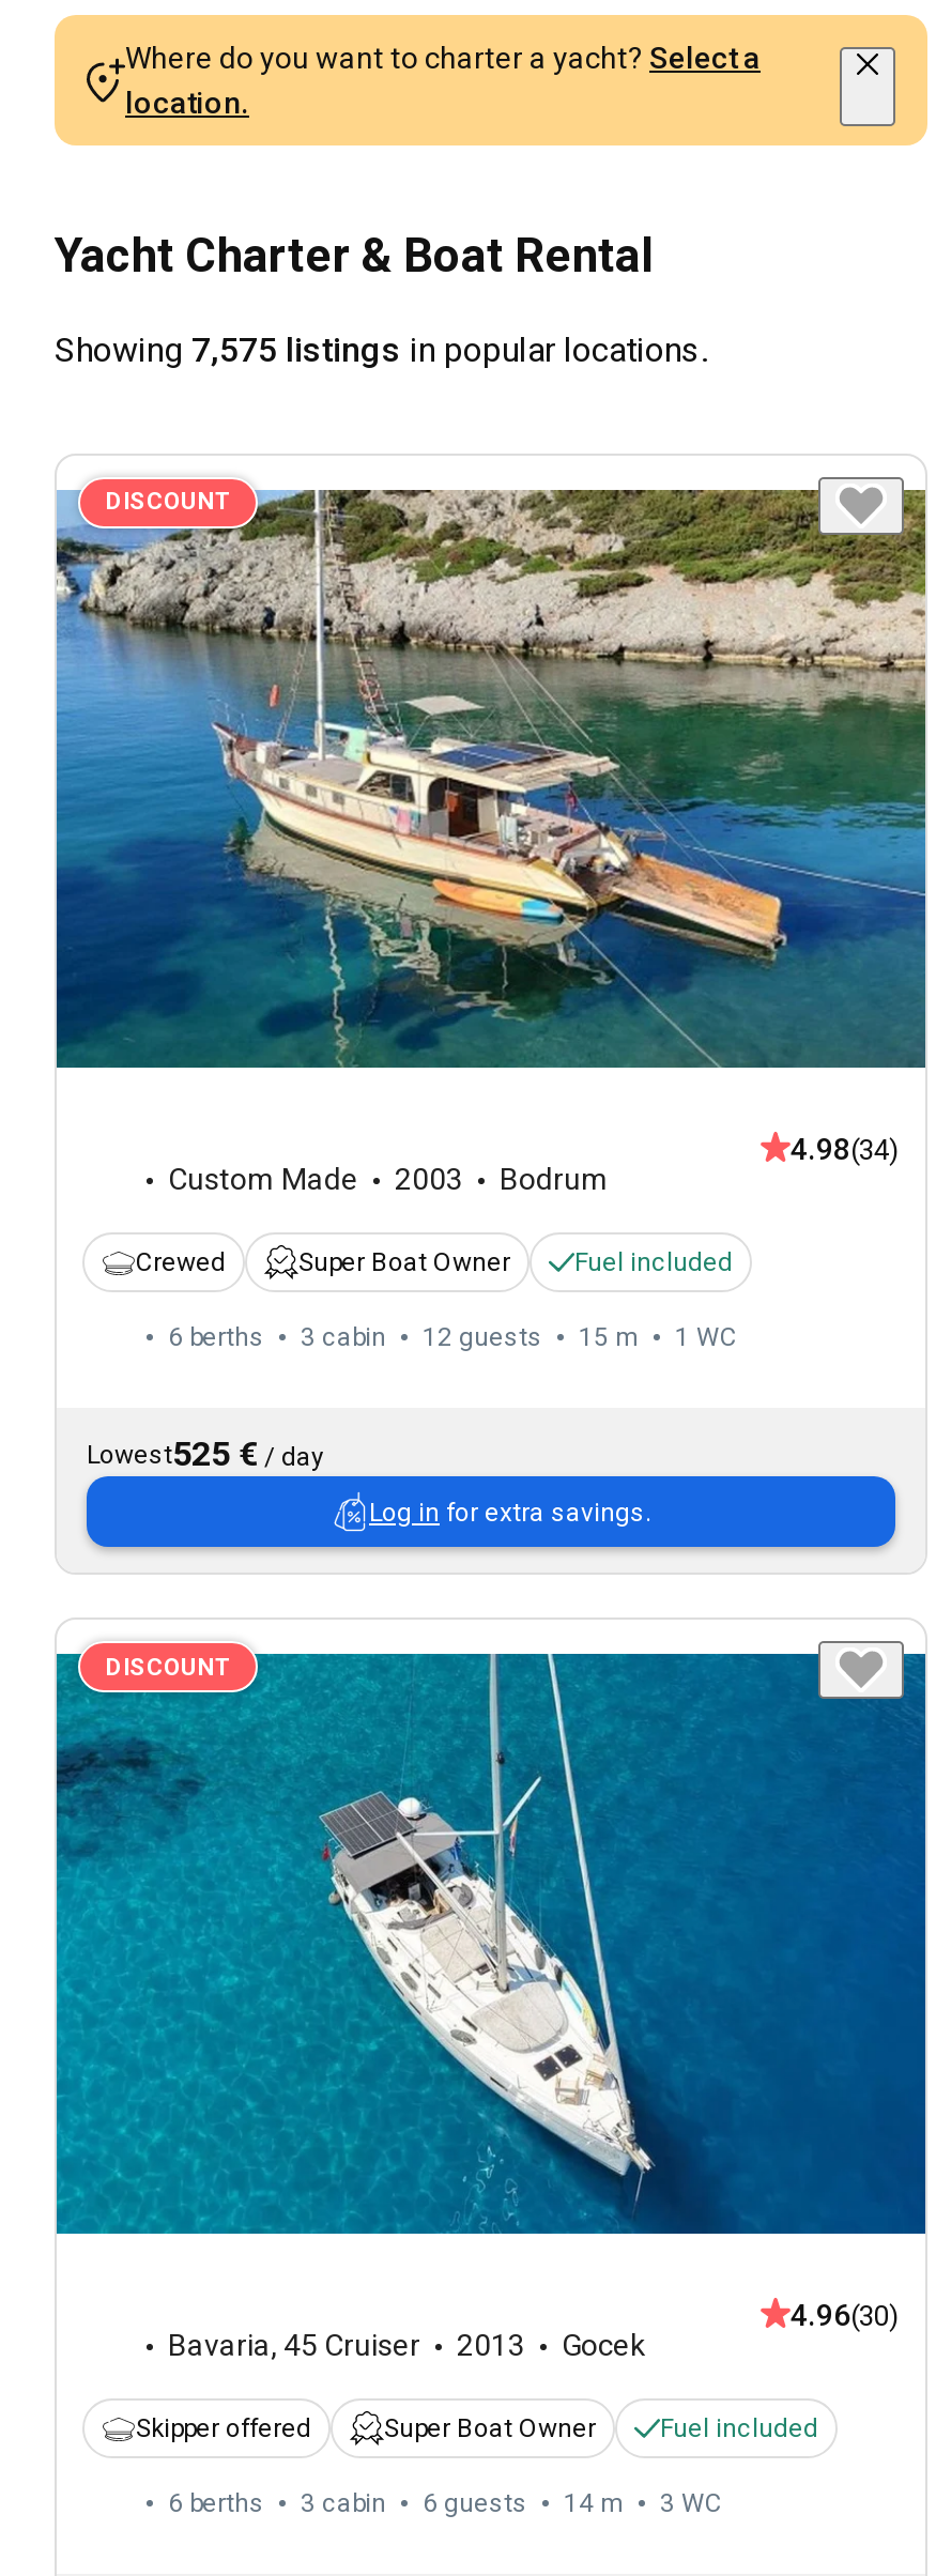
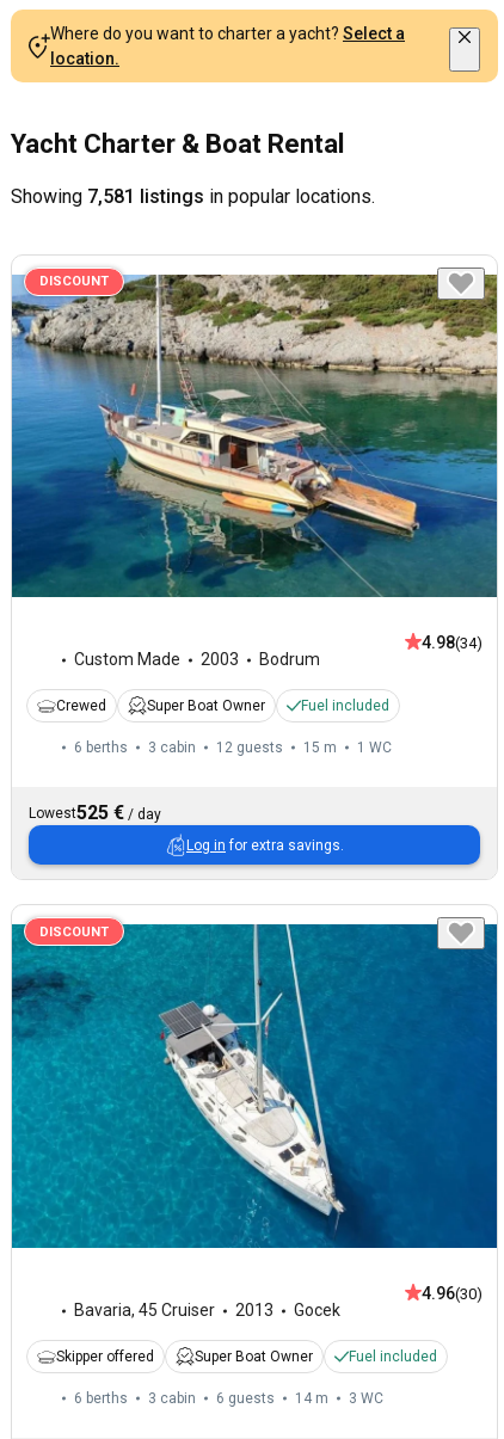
[55,329,707,369] Showing 7,575 listings in popular locations. -> [11,185,375,207] Showing 7,581 listings in popular locations.

